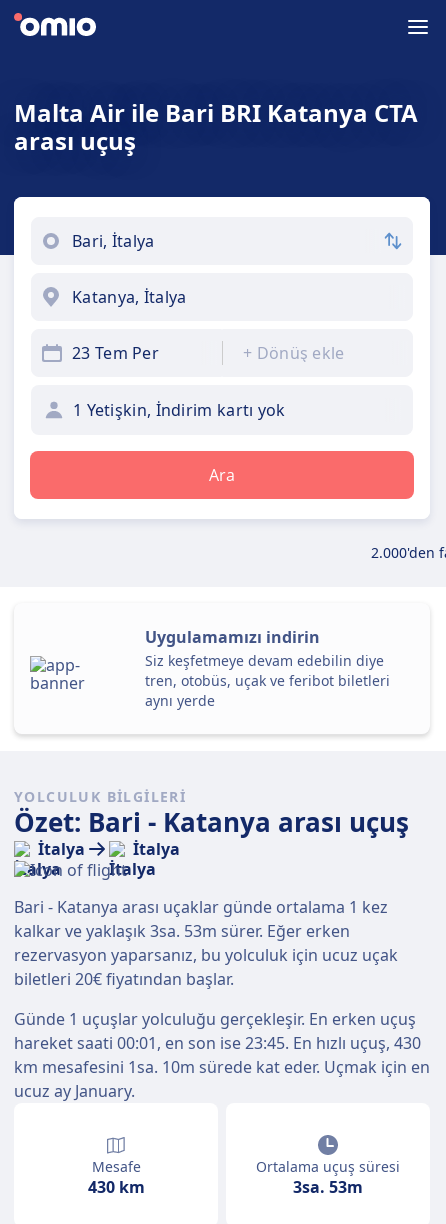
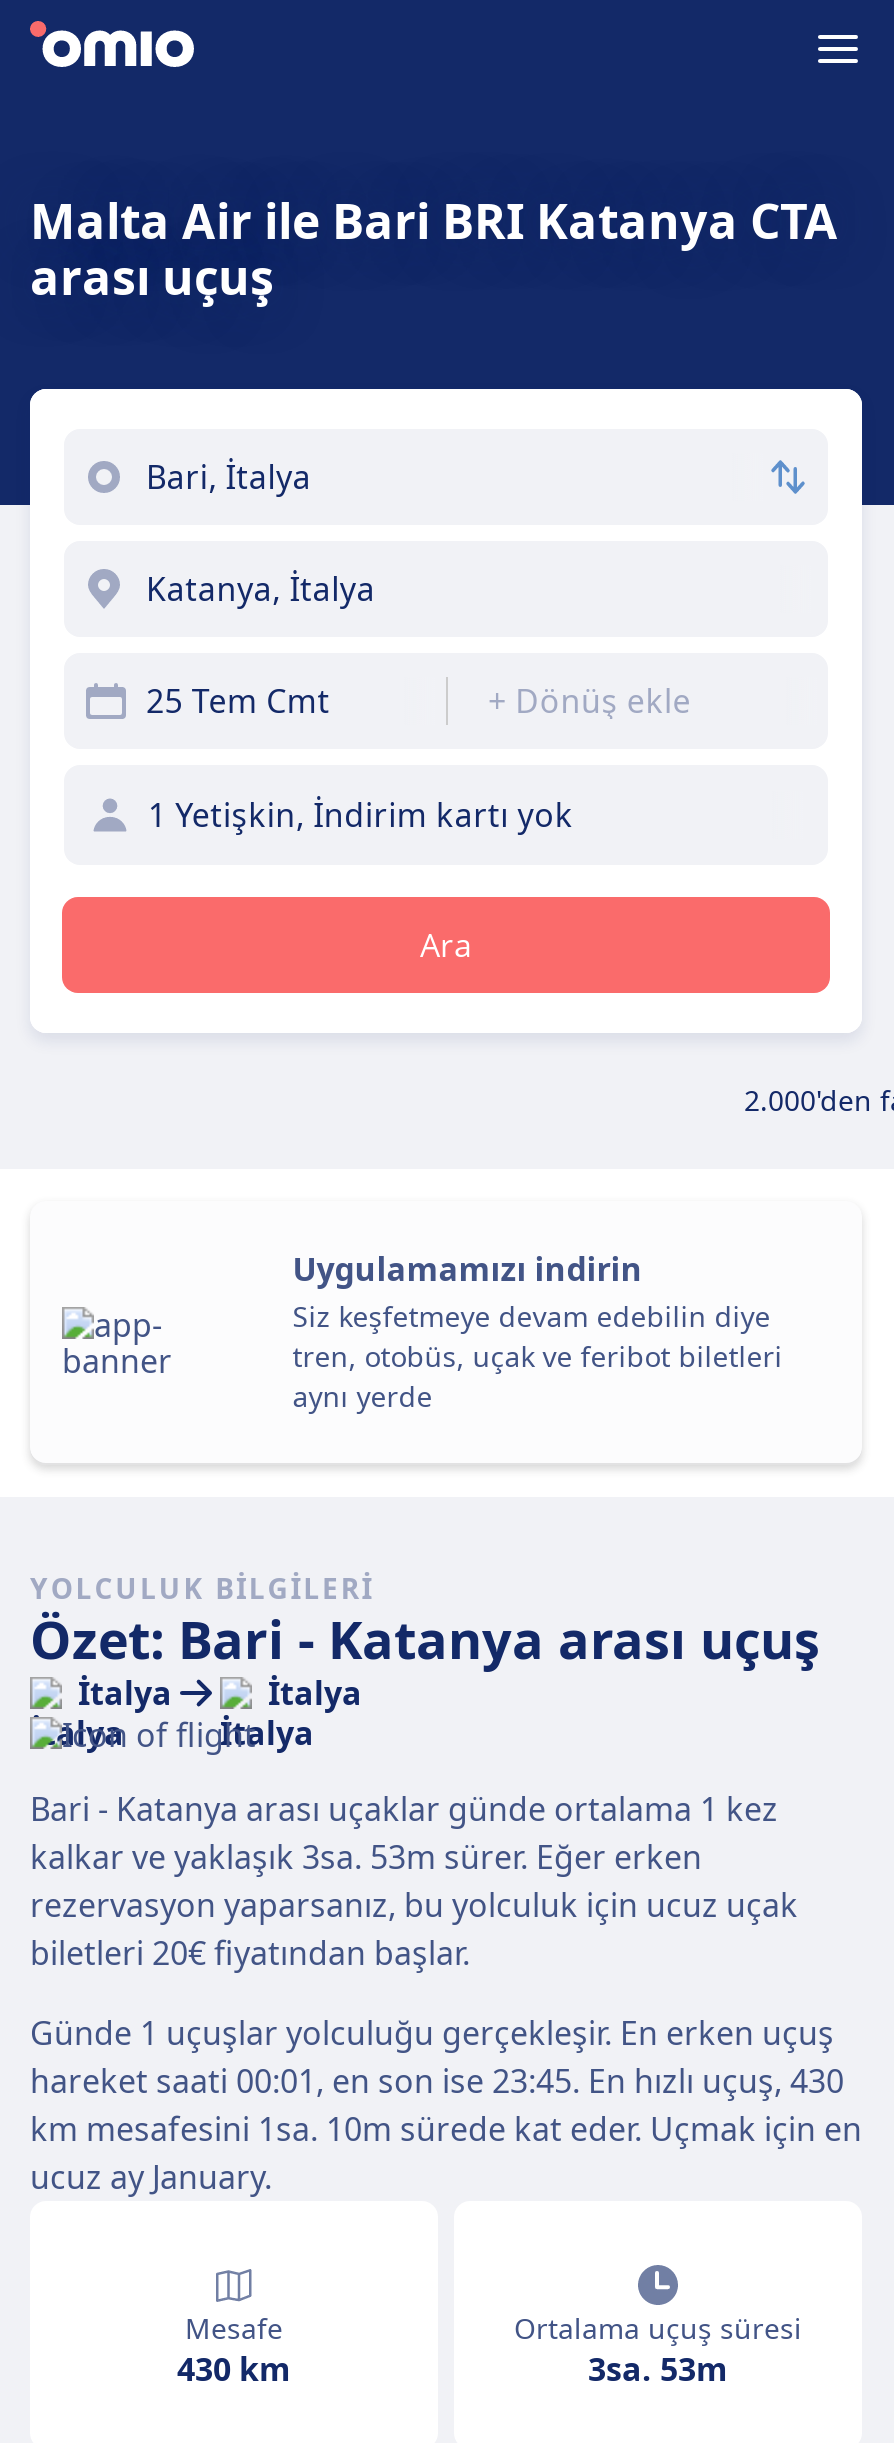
[72,342,159,364] 23 Tem Per -> [146,679,330,723] 25 Tem Cmt

